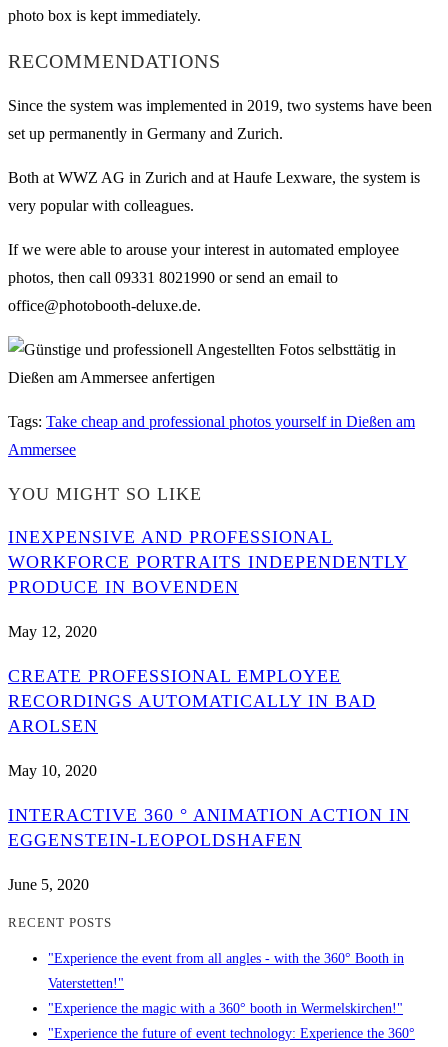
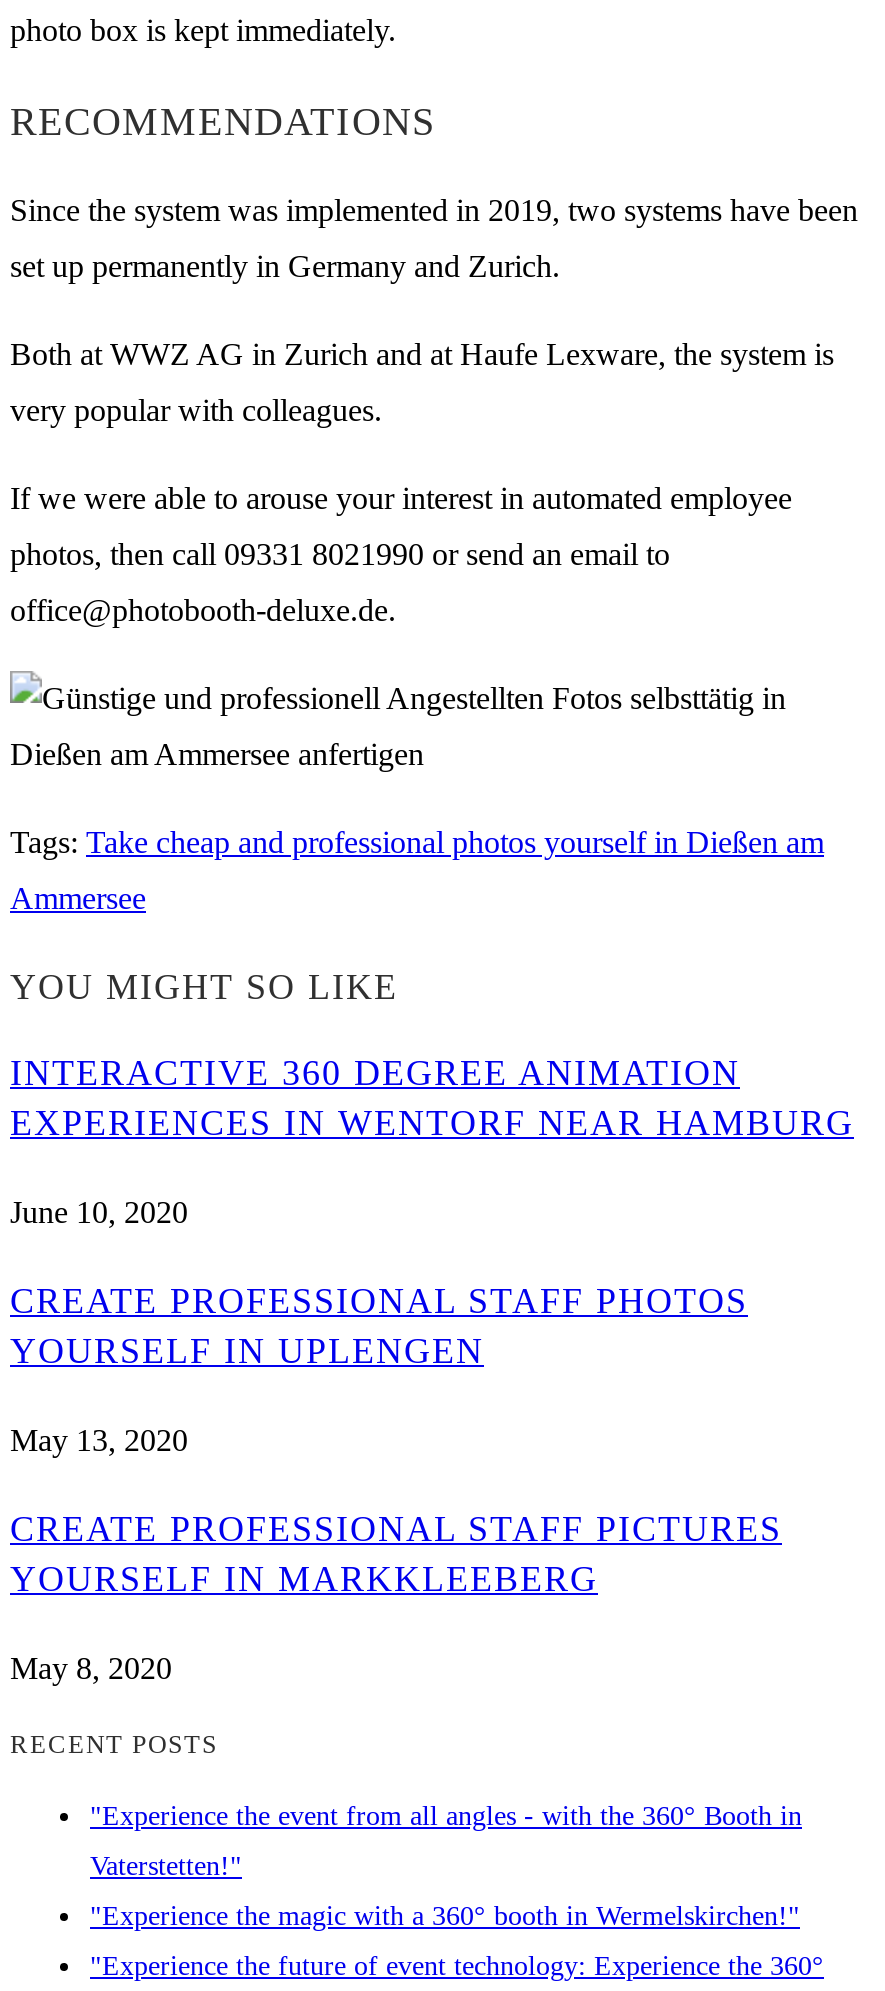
[8,527,408,597] INEXPENSIVE AND PROFESSIONAL | WORKFORCE PORTRAITS INDEPENDENTLY | PRODUCE IN BOVENDEN -> [10,1052,854,1142] INTERACTIVE 360 DEGREE ANIMATION | EXPERIENCES IN WENTORF NEAR HAMBURG
[8,623,97,640] May 12, 2020 -> [10,1194,188,1228] June 10, 2020
[8,666,376,736] CREATE PROFESSIONAL EMPLOYEE | RECORDINGS AUTOMATICALLY IN BAD | AROLSEN -> [10,1280,748,1370] CREATE PROFESSIONAL STAFF PHOTOS | YOURSELF IN UPLENGEN
[8,762,97,779] May 10, 2020 -> [10,1422,188,1456] May 13, 2020
[8,805,410,850] INTERACTIVE 360 ° ANIMATION ACTION IN | EGGENSTEIN-LEOPOLDSHAFEN -> [10,1508,782,1598] CREATE PROFESSIONAL STAFF PICTURES | YOURSELF IN MARKKLEEBERG
[8,876,89,893] June 5, 2020 -> [10,1650,172,1684] May 8, 2020

